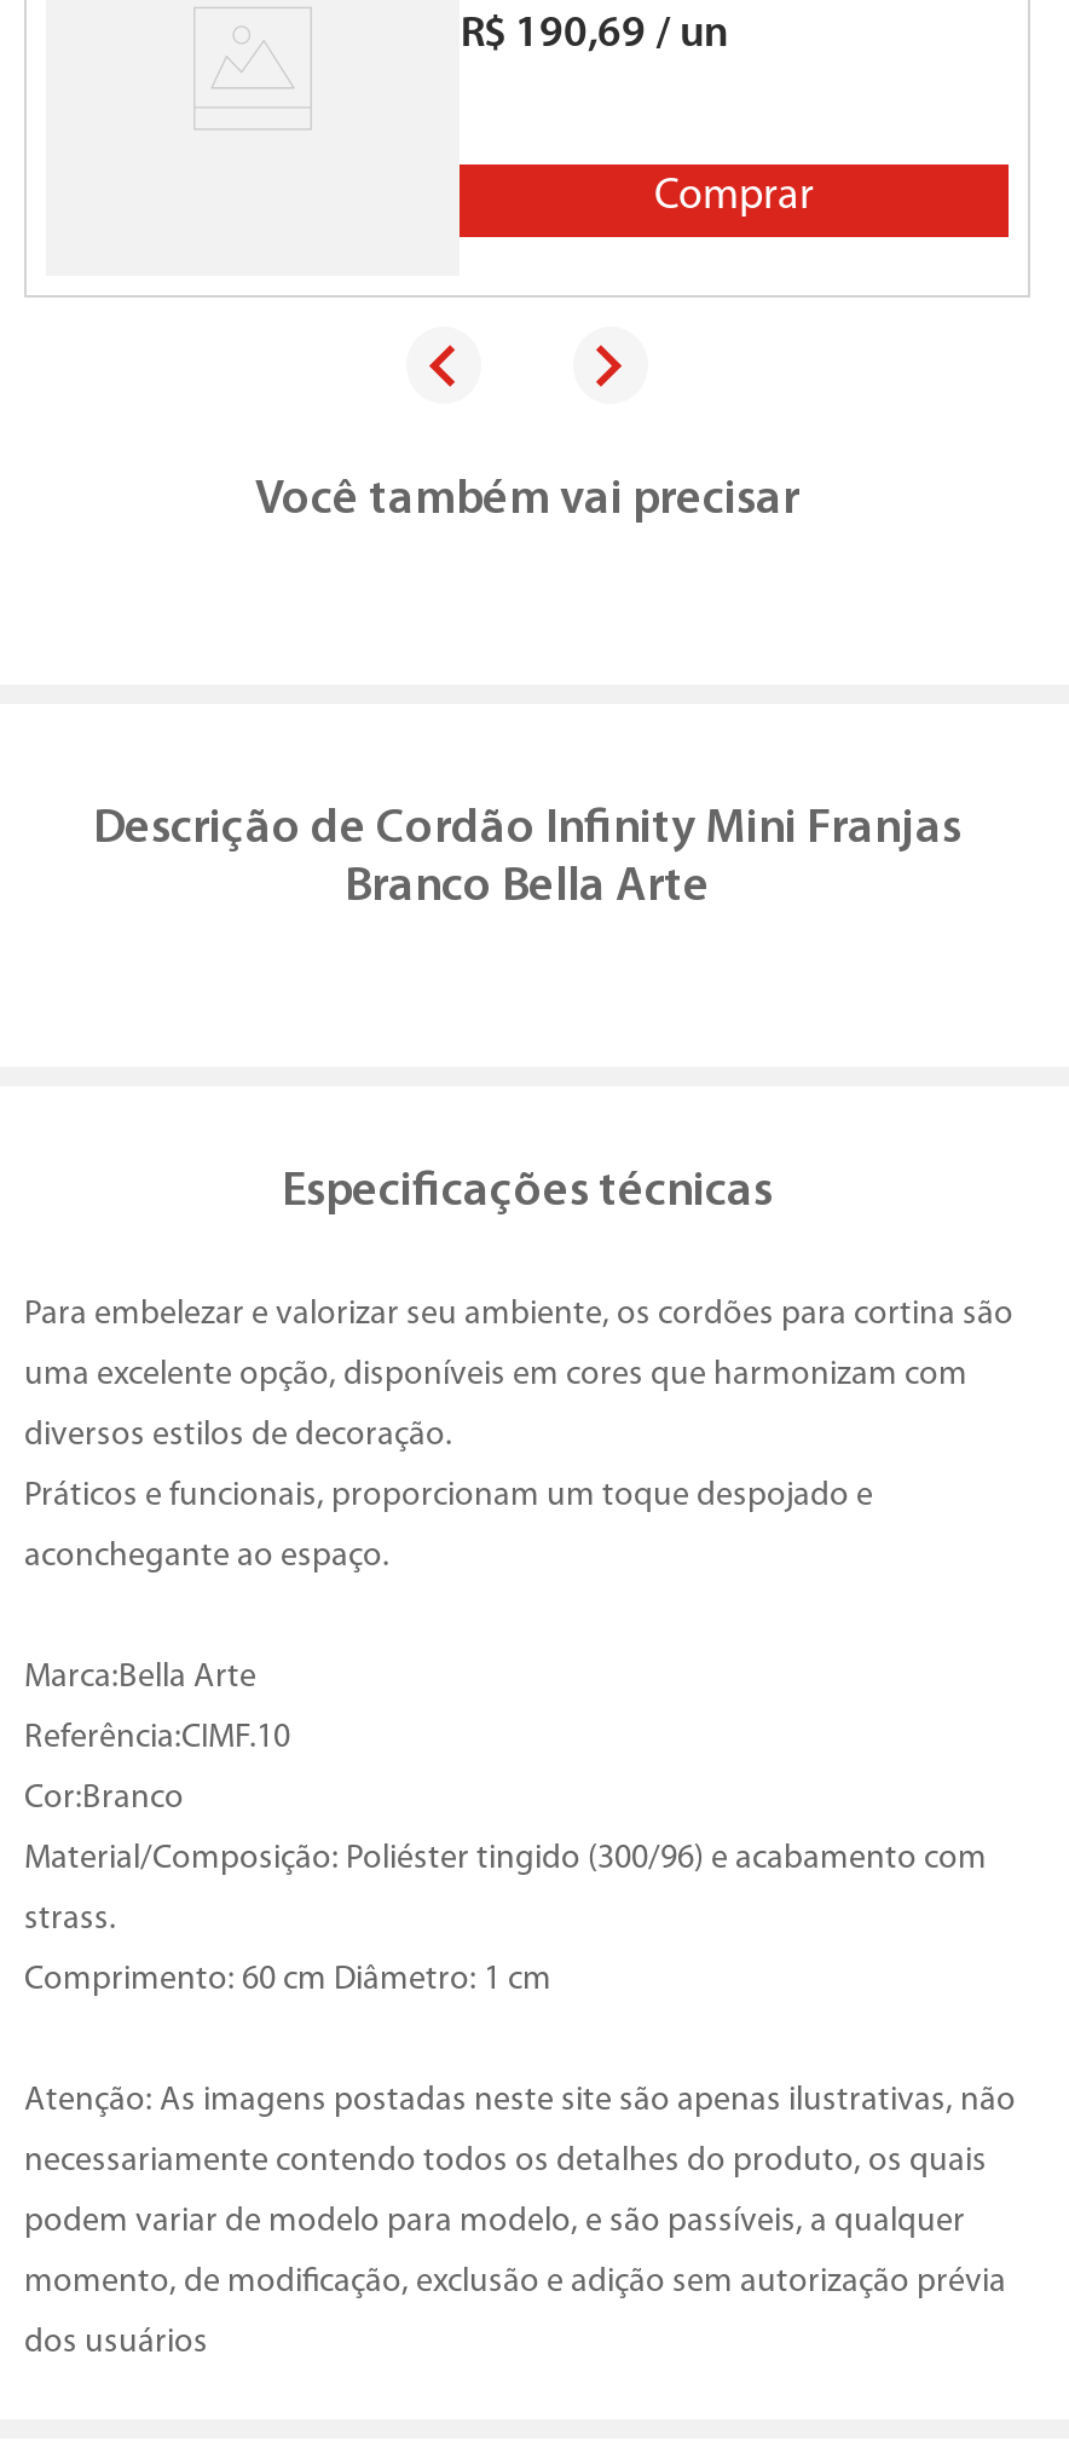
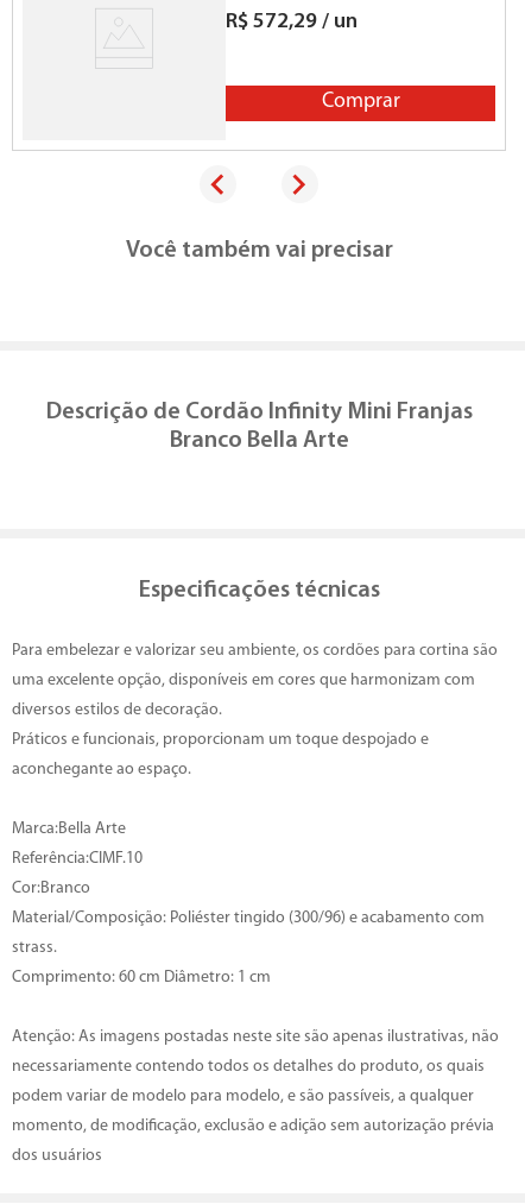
[460,11,728,57] R$ 190,69 / un -> [226,10,358,33] R$ 572,29 / un

